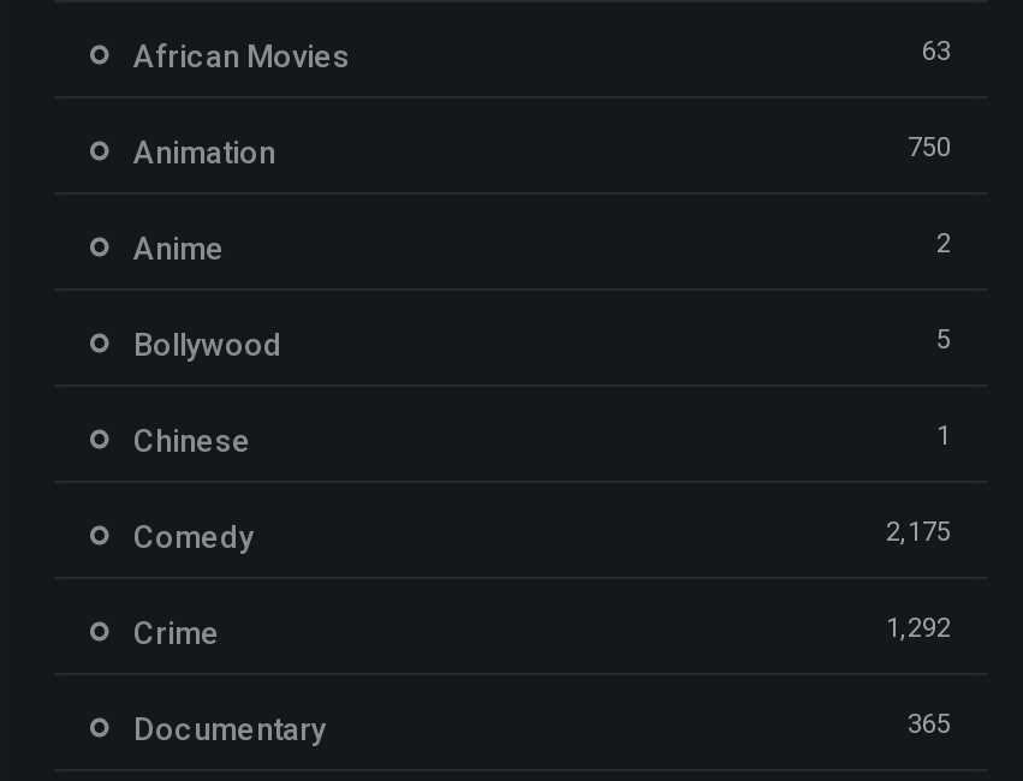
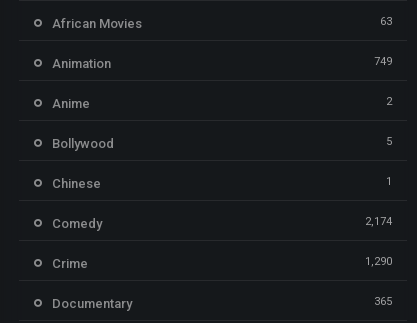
[908,131,951,162] 750 -> [374,55,392,68] 749
[886,516,951,547] 2,175 -> [365,215,392,228] 2,174
[886,612,951,643] 1,292 -> [365,255,392,268] 1,290

